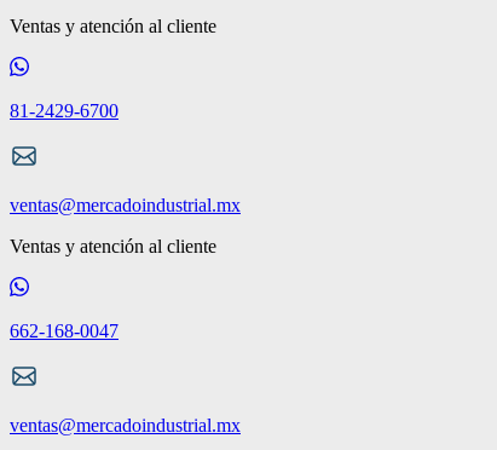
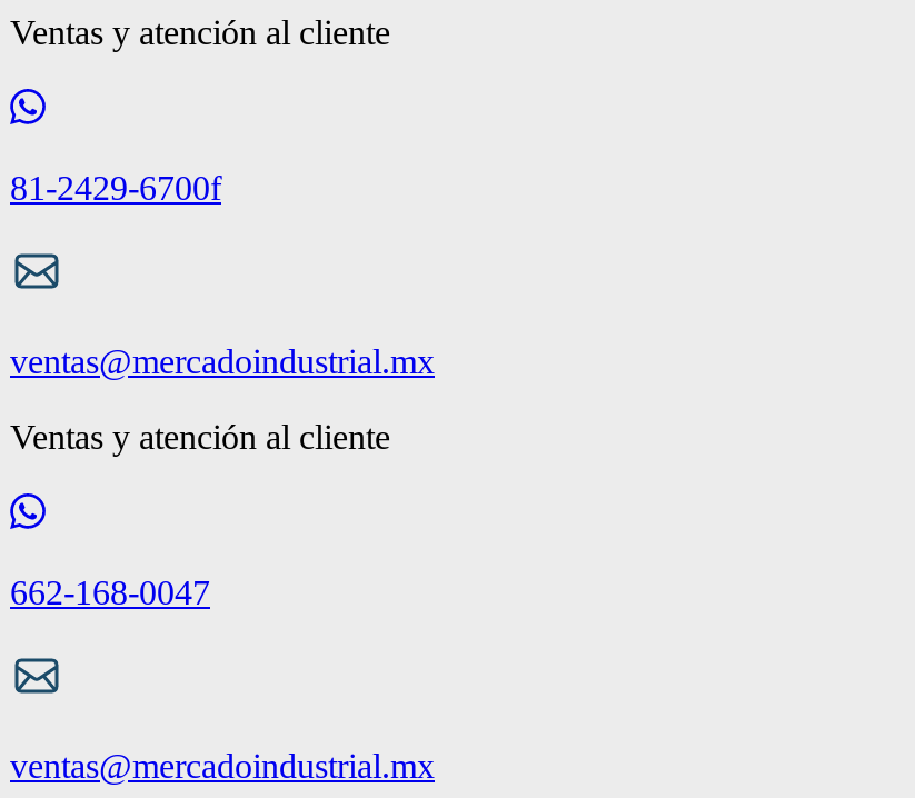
[10,100,119,121] 81-2429-6700 -> [10,169,221,207] 81-2429-6700f

